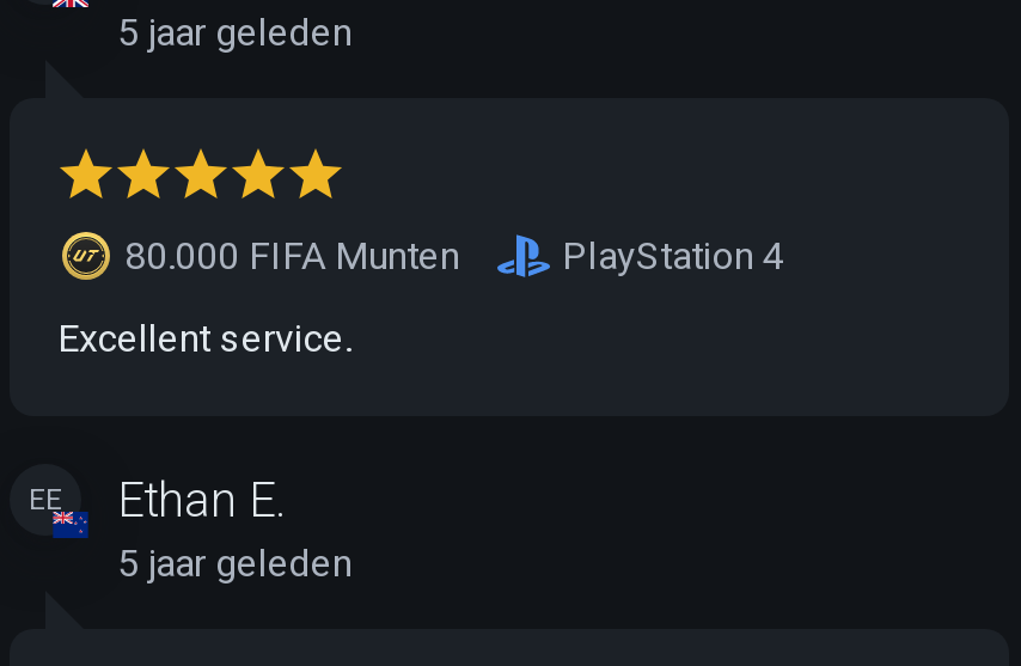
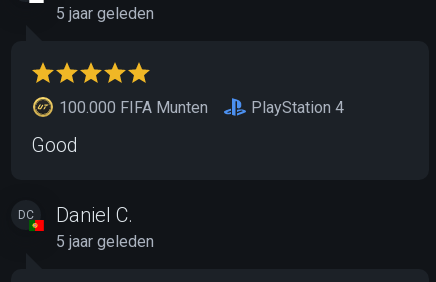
[115,234,459,280] 80.000 FIFA Munten -> [55,98,208,117] 100.000 FIFA Munten
[57,316,351,361] Excellent service. -> [31,133,78,157] Good
[29,471,287,528] EE | Ethan E. -> [18,203,133,227] DC | Daniel C.

